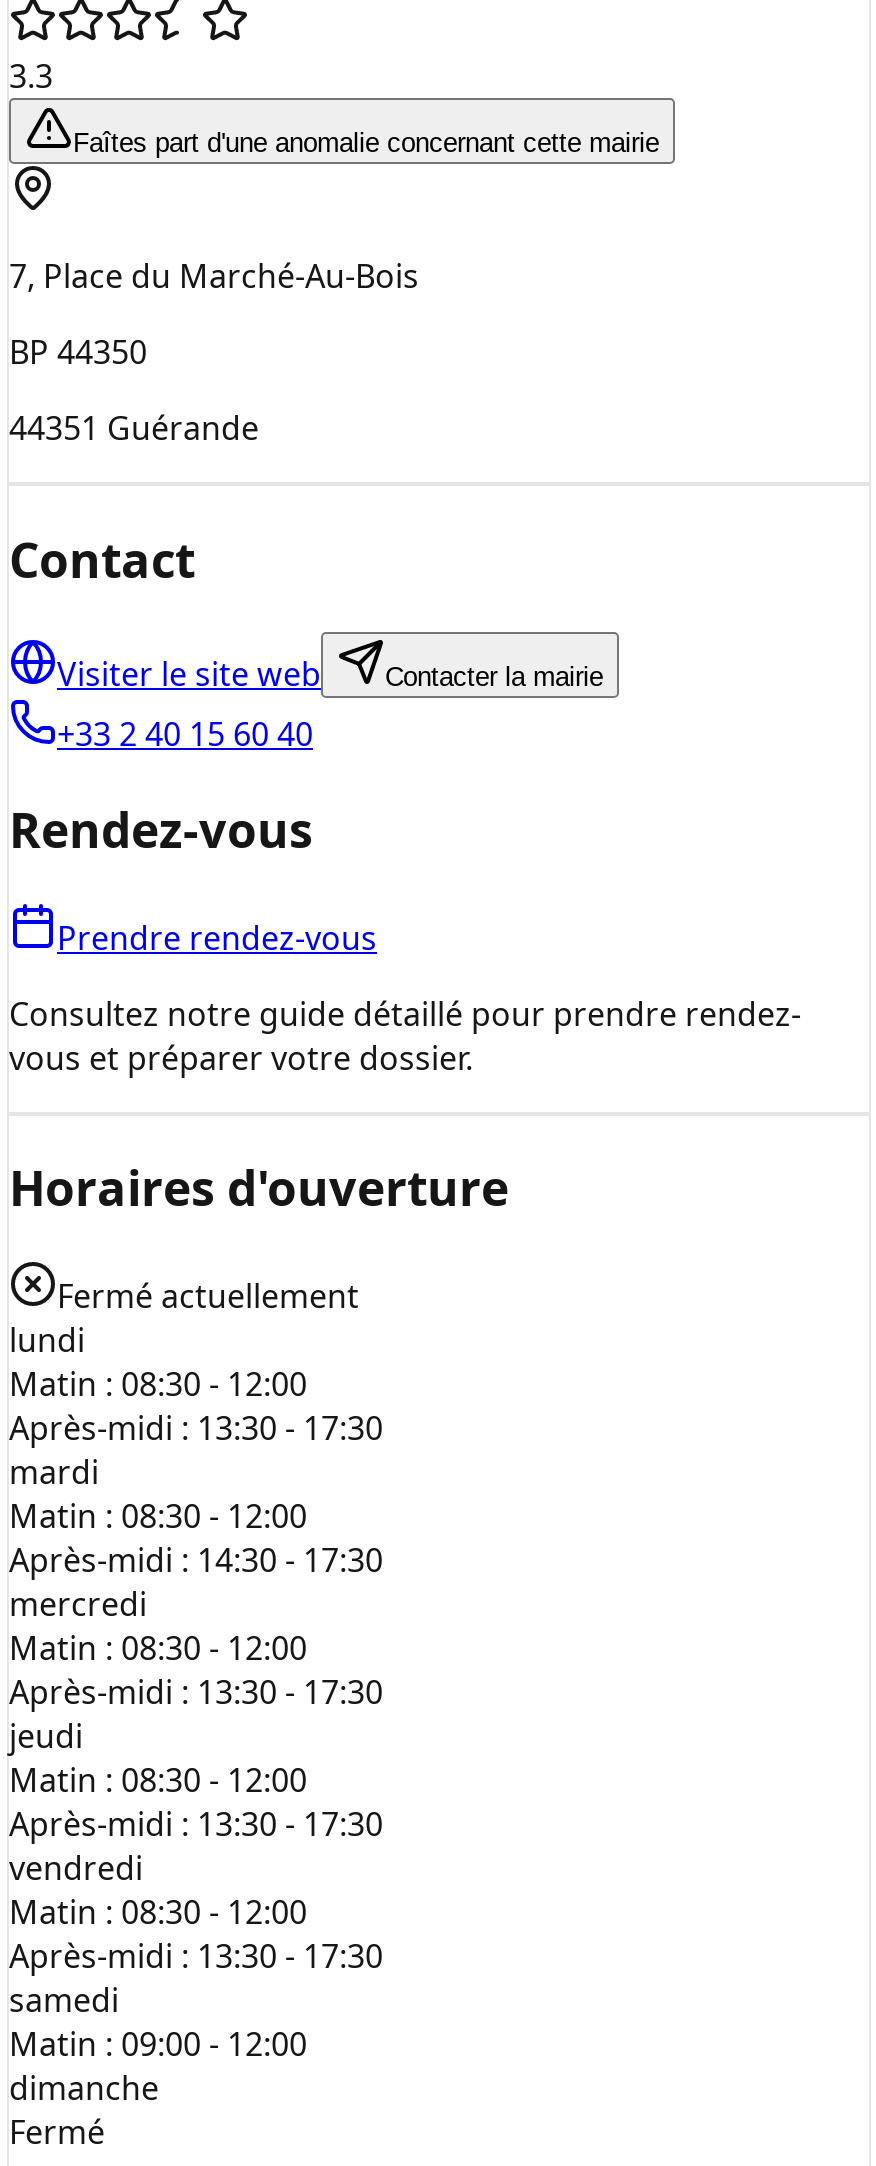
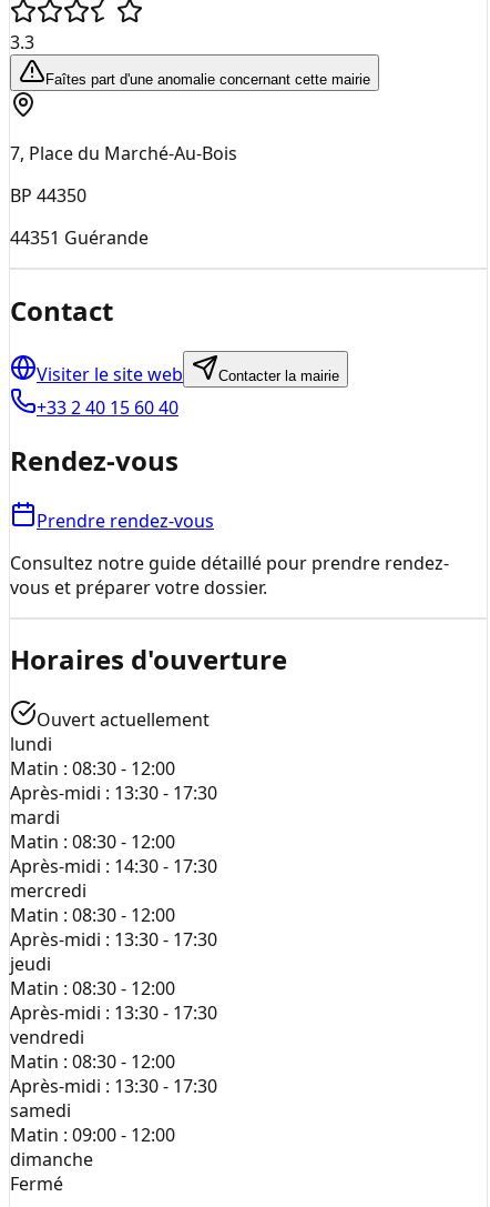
[57,1275,359,1319] Fermé actuellement -> [37,708,210,732] Ouvert actuellement

